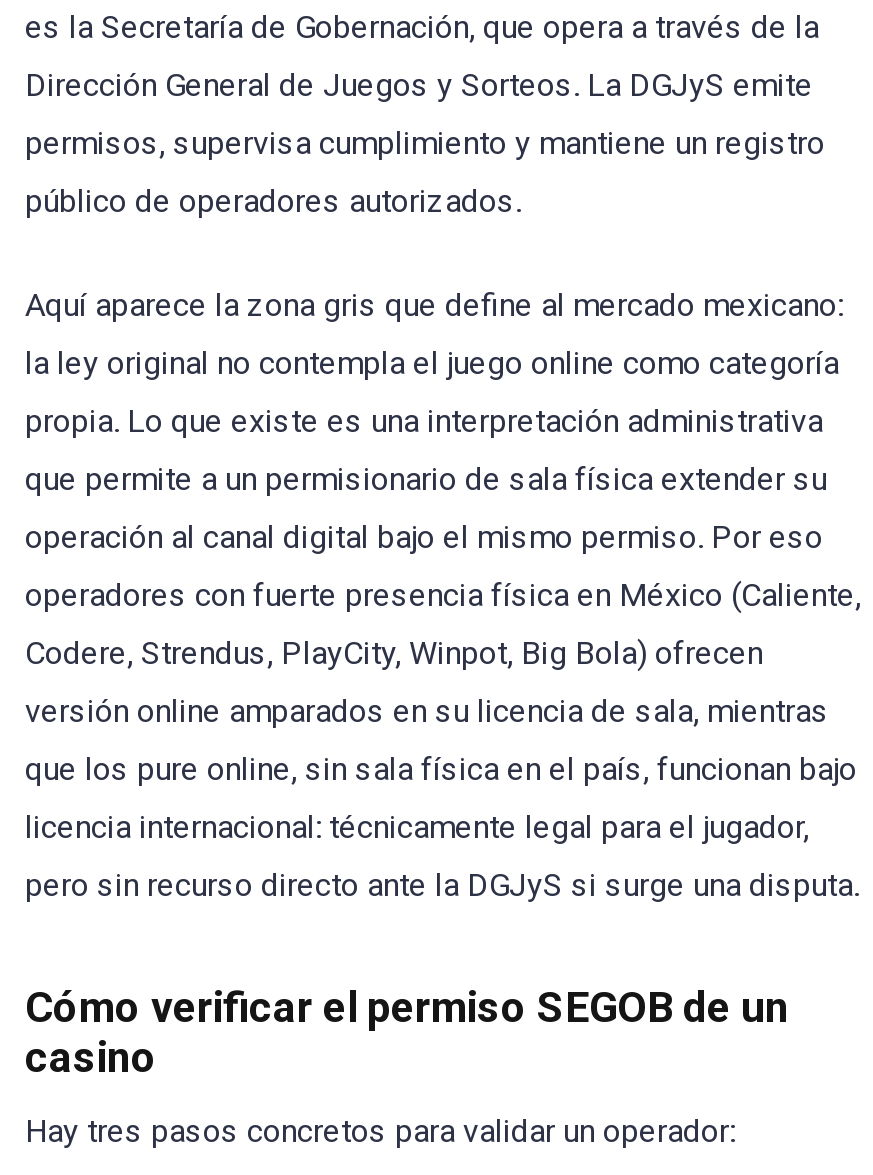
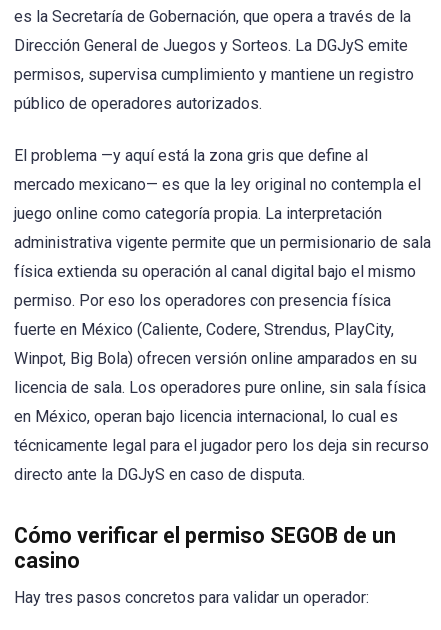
[25,287,861,905] Aquí aparece la zona gris que define al mercado mexicano: | la ley original no contempla el juego online como categoría | propia. Lo que existe es una interpretación administrativa | que permite a un permisionario de sala física extender su | operación al canal digital bajo el mismo permiso. Por eso | operadores con fuerte presencia física en México (Caliente, | Codere, Strendus, PlayCity, Winpot, Big Bola) ofrecen | versión online amparados en su licencia de sala, mientras | que los pure online, sin sala física en el país, funcionan bajo | licencia internacional: técnicamente legal para el jugador, | pero sin recurso directo ante la DGJyS si surge una disputa. -> [14,146,431,484] El problema —y aquí está la zona gris que define al | mercado mexicano— es que la ley original no contempla el | juego online como categoría propia. La interpretación | administrativa vigente permite que un permisionario de sala | física extienda su operación al canal digital bajo el mismo | permiso. Por eso los operadores con presencia física | fuerte en México (Caliente, Codere, Strendus, PlayCity, | Winpot, Big Bola) ofrecen versión online amparados en su | licencia de sala. Los operadores pure online, sin sala física | en México, operan bajo licencia internacional, lo cual es | técnicamente legal para el jugador pero los deja sin recurso | directo ante la DGJyS en caso de disputa.

